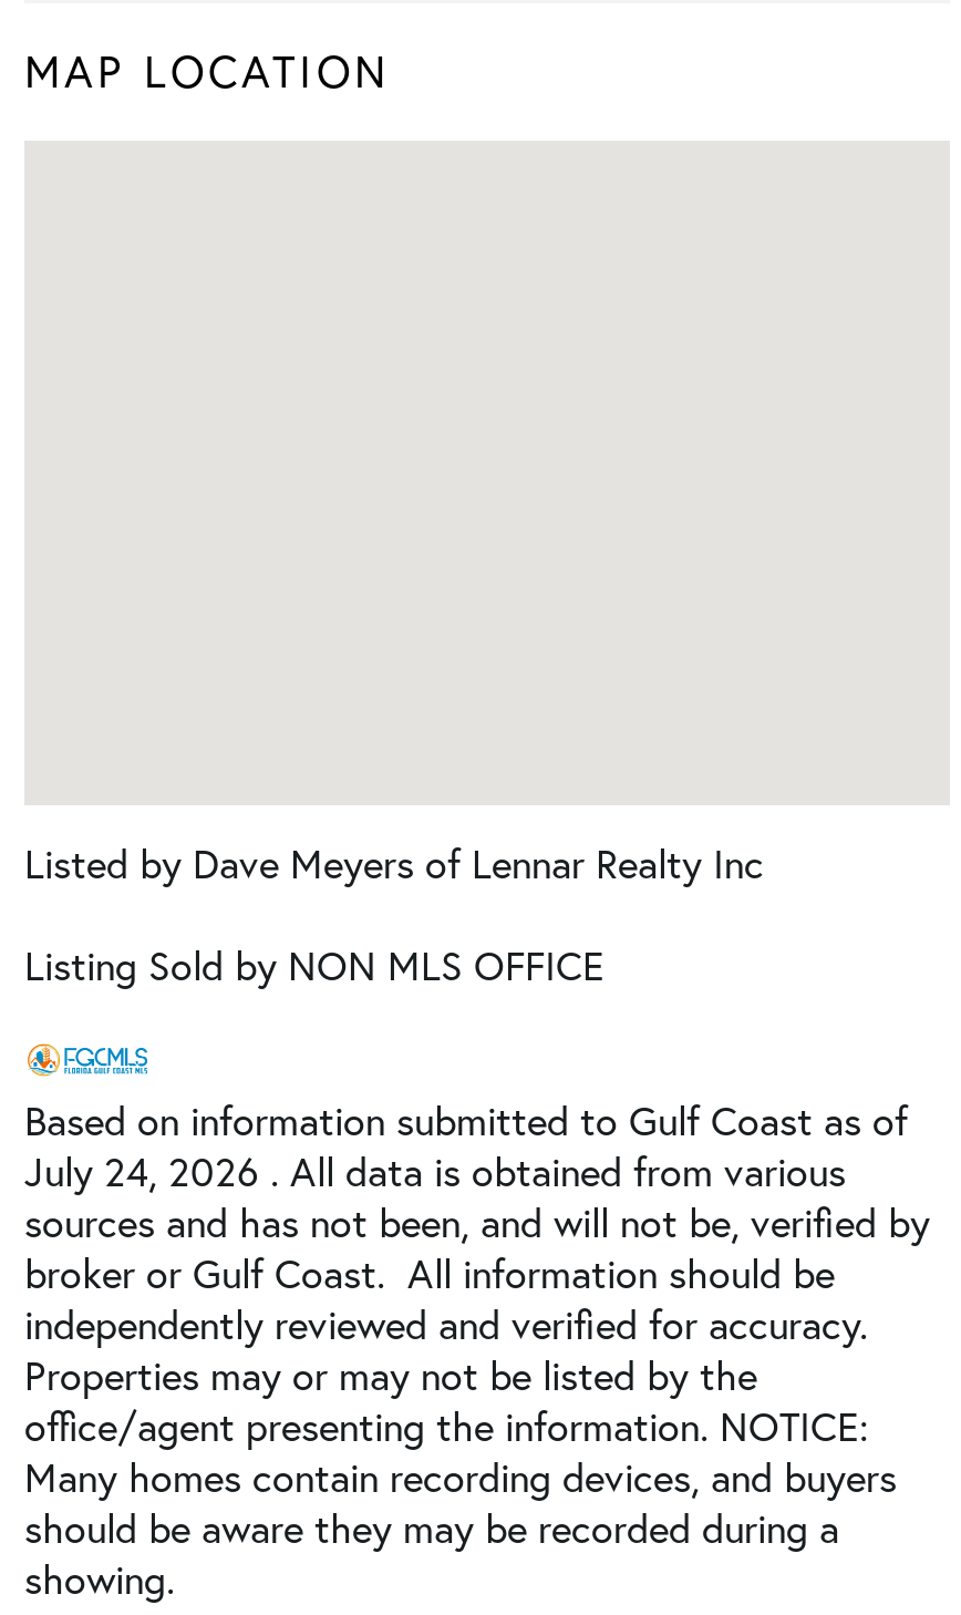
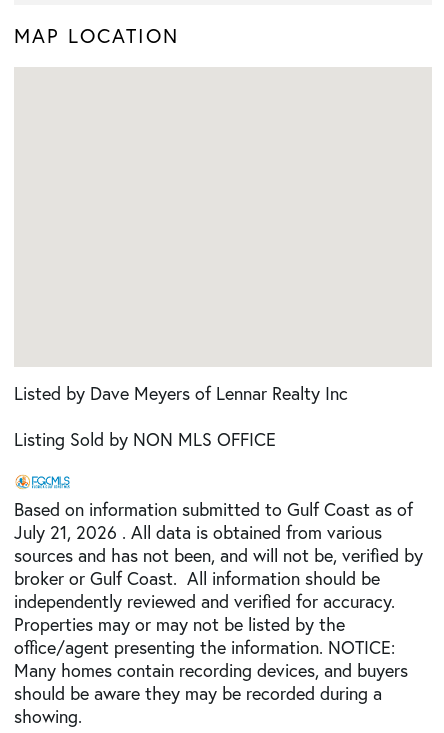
[24,1146,846,1197] July 24, 2026 . All data is obtained from various -> [14,521,382,544] July 21, 2026 . All data is obtained from various

